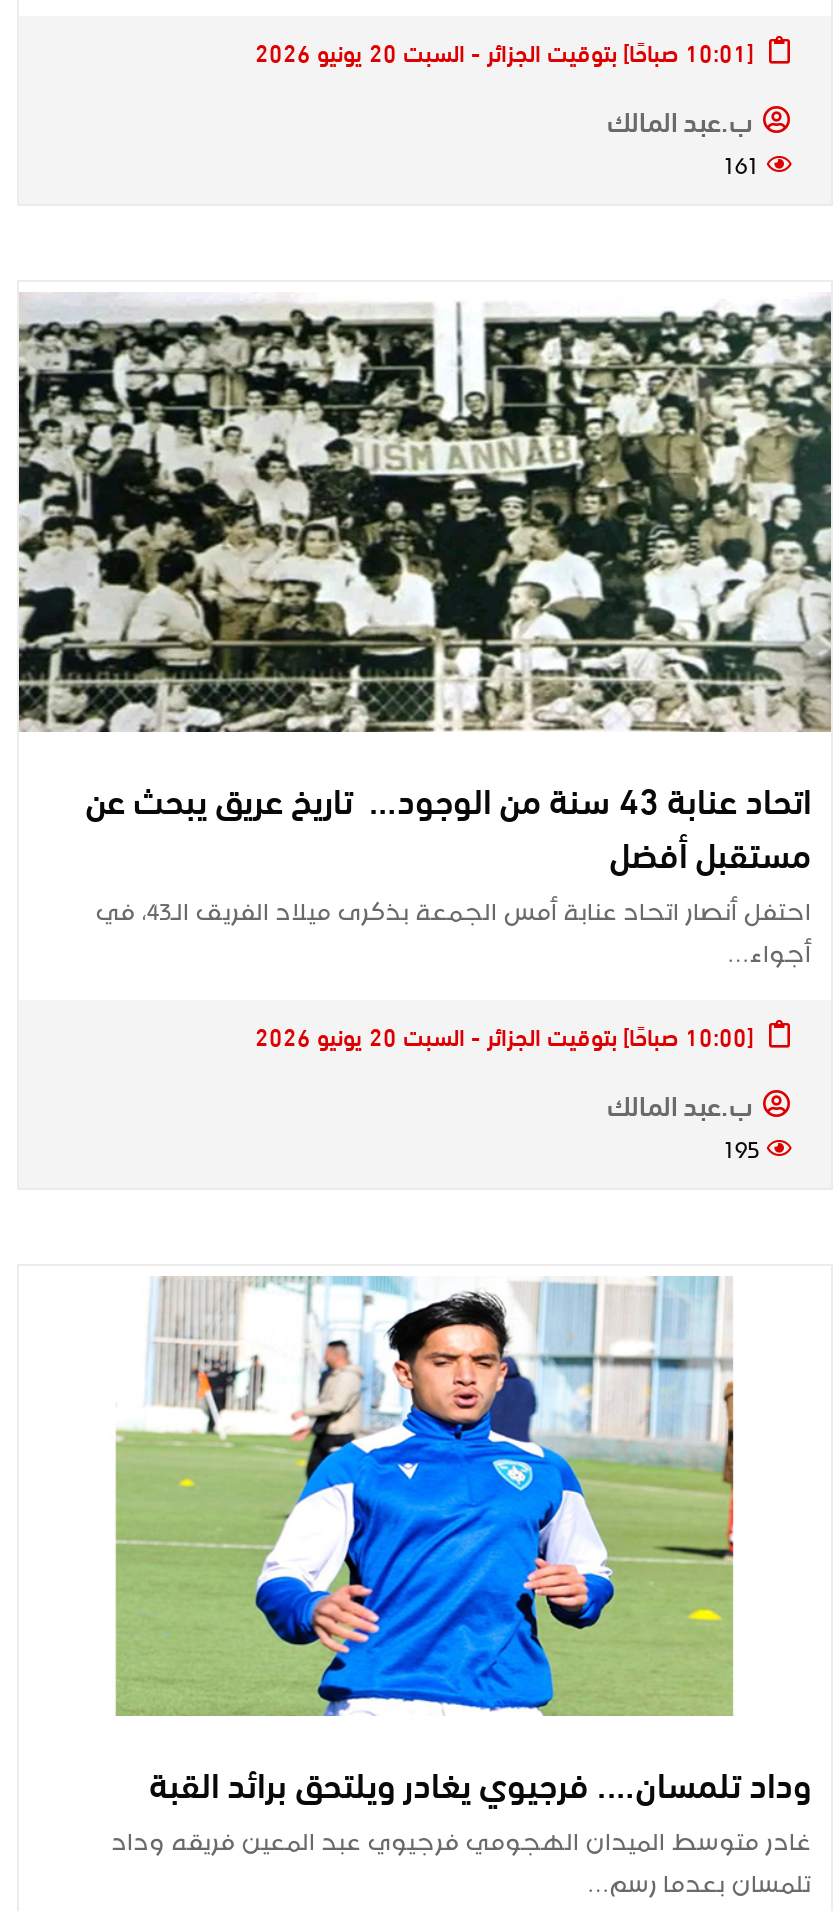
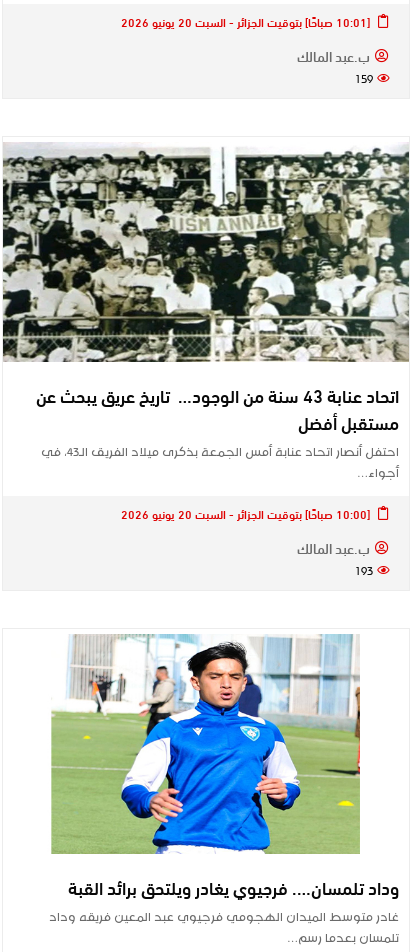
[723,139,759,183] 161 -> [355,66,373,88] 159
[723,1123,759,1167] 195 -> [355,558,373,580] 193

